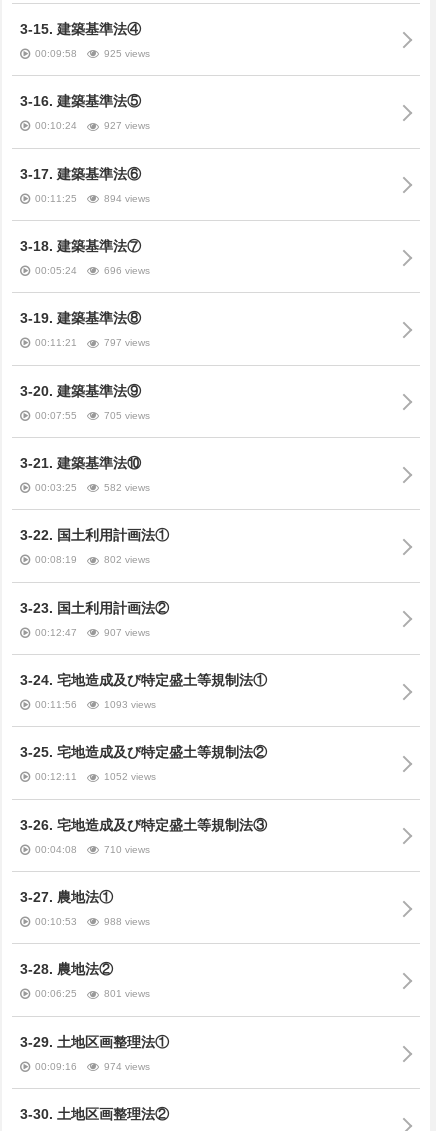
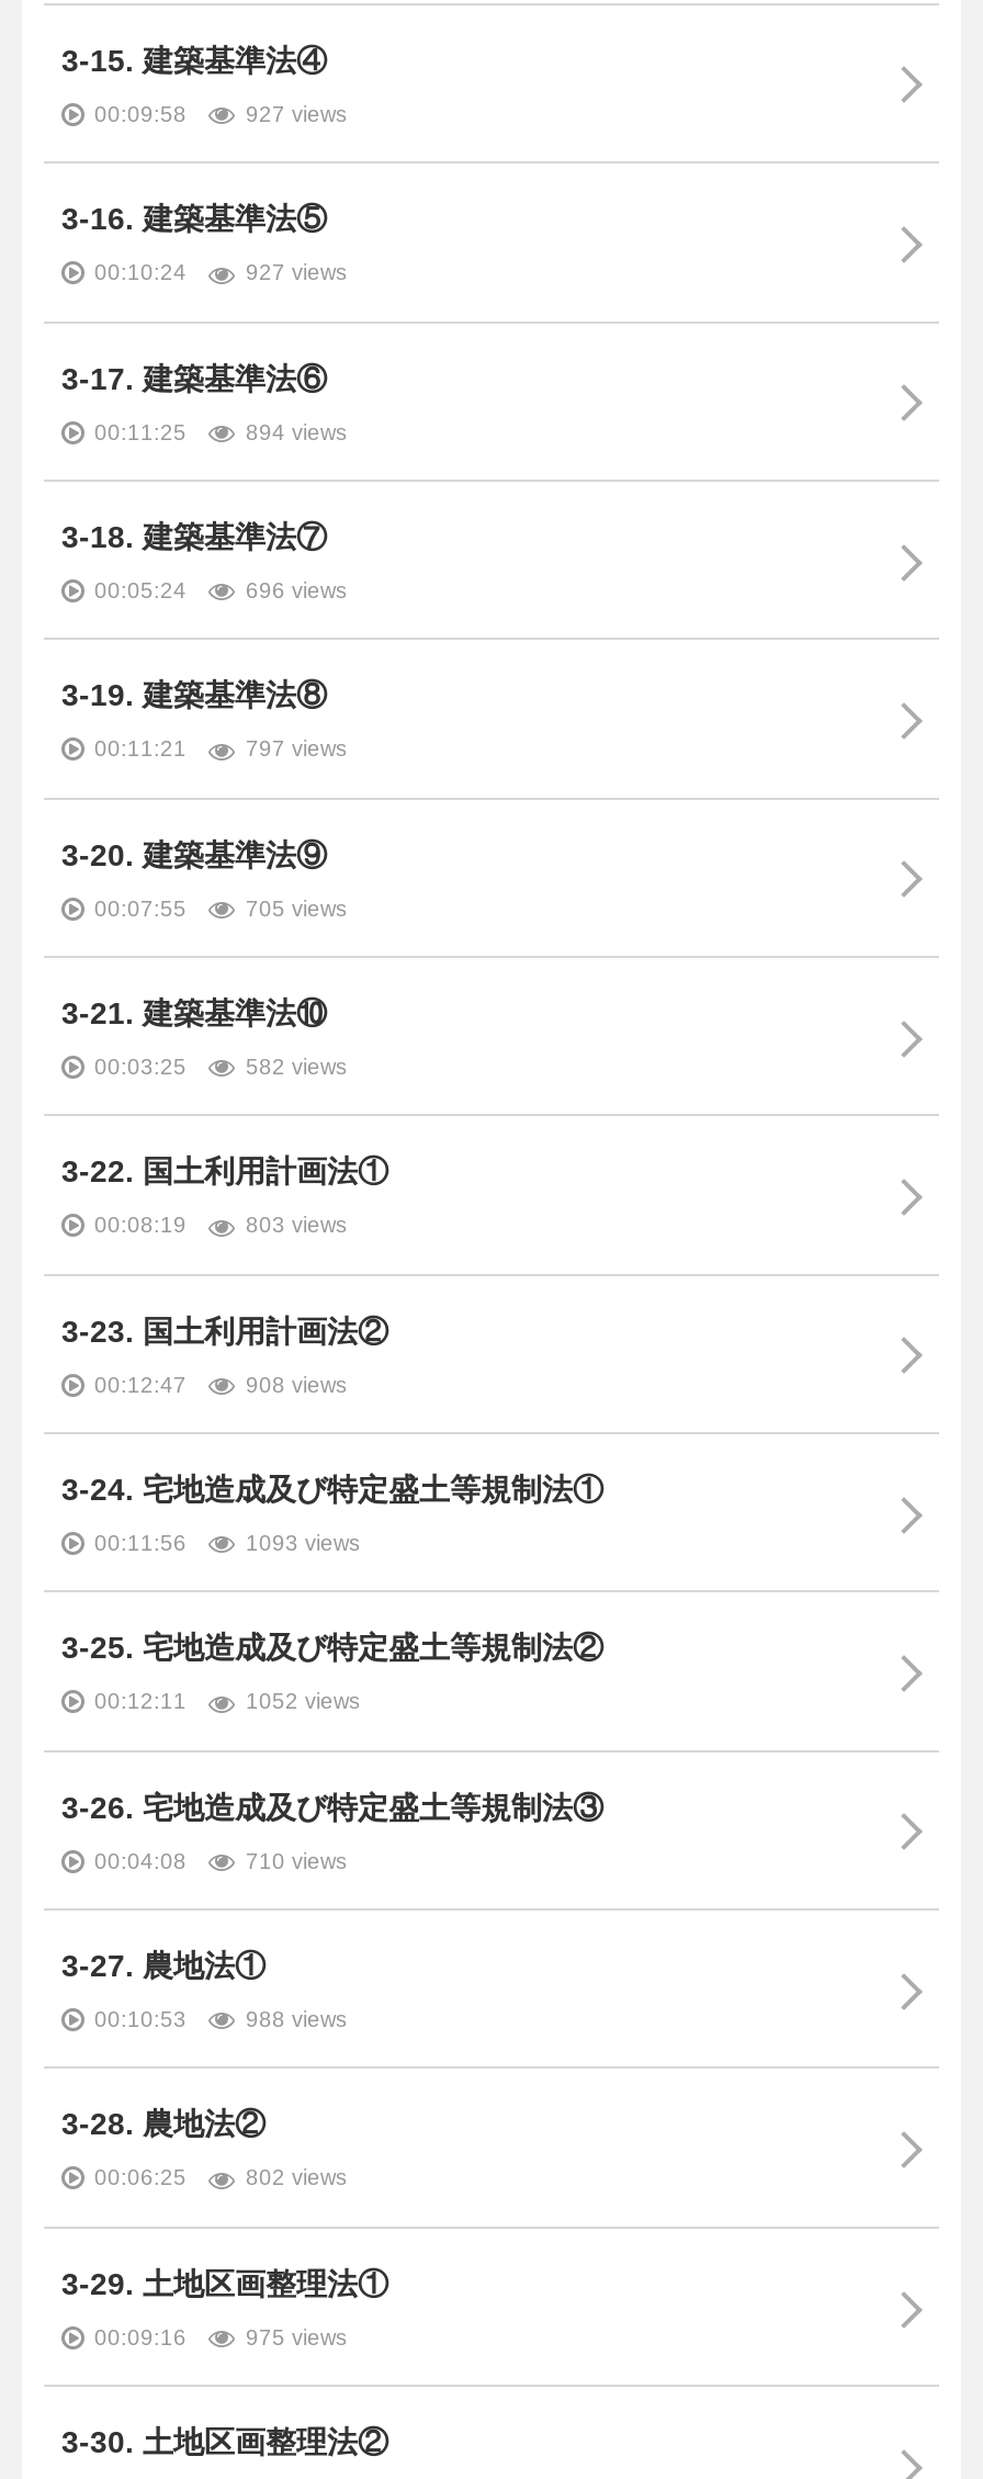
[104,48,150,59] 925 views -> [246,102,347,126] 927 views
[104,554,150,565] 802 views -> [246,1213,347,1237] 803 views
[104,627,150,638] 907 views -> [246,1372,347,1396] 908 views
[104,988,150,999] 801 views -> [246,2166,347,2190] 802 views
[104,1061,150,1072] 974 views -> [246,2325,347,2349] 975 views

